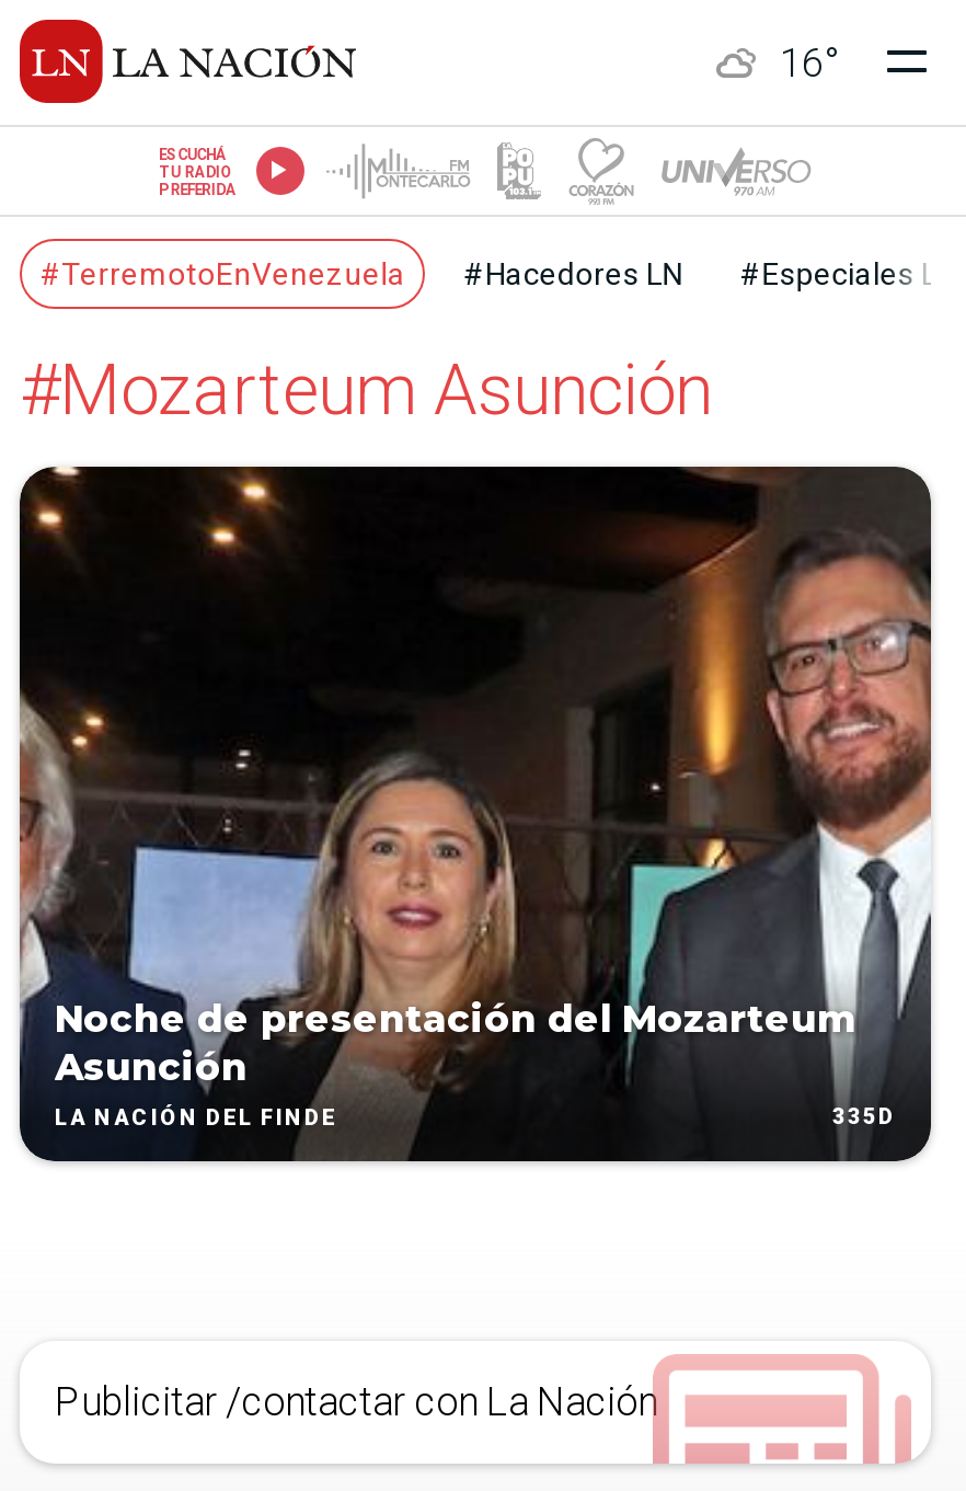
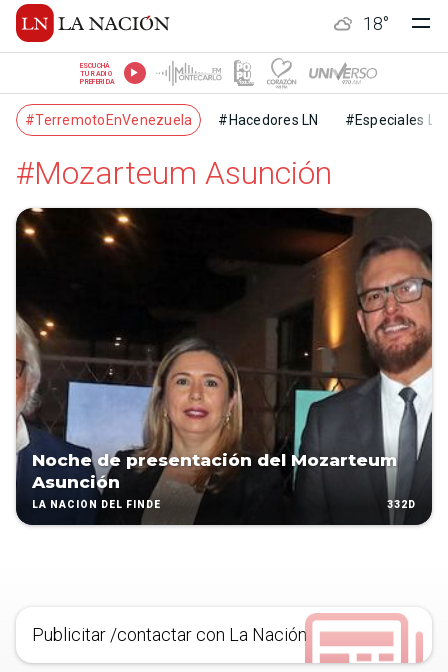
[780,39,837,85] 16° -> [363,13,389,34] 18°
[832,1105,896,1129] 335D -> [387,499,416,510] 332D

